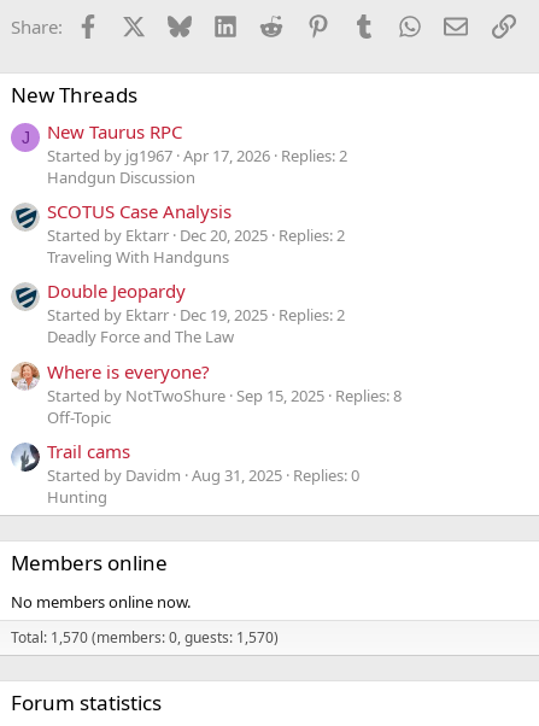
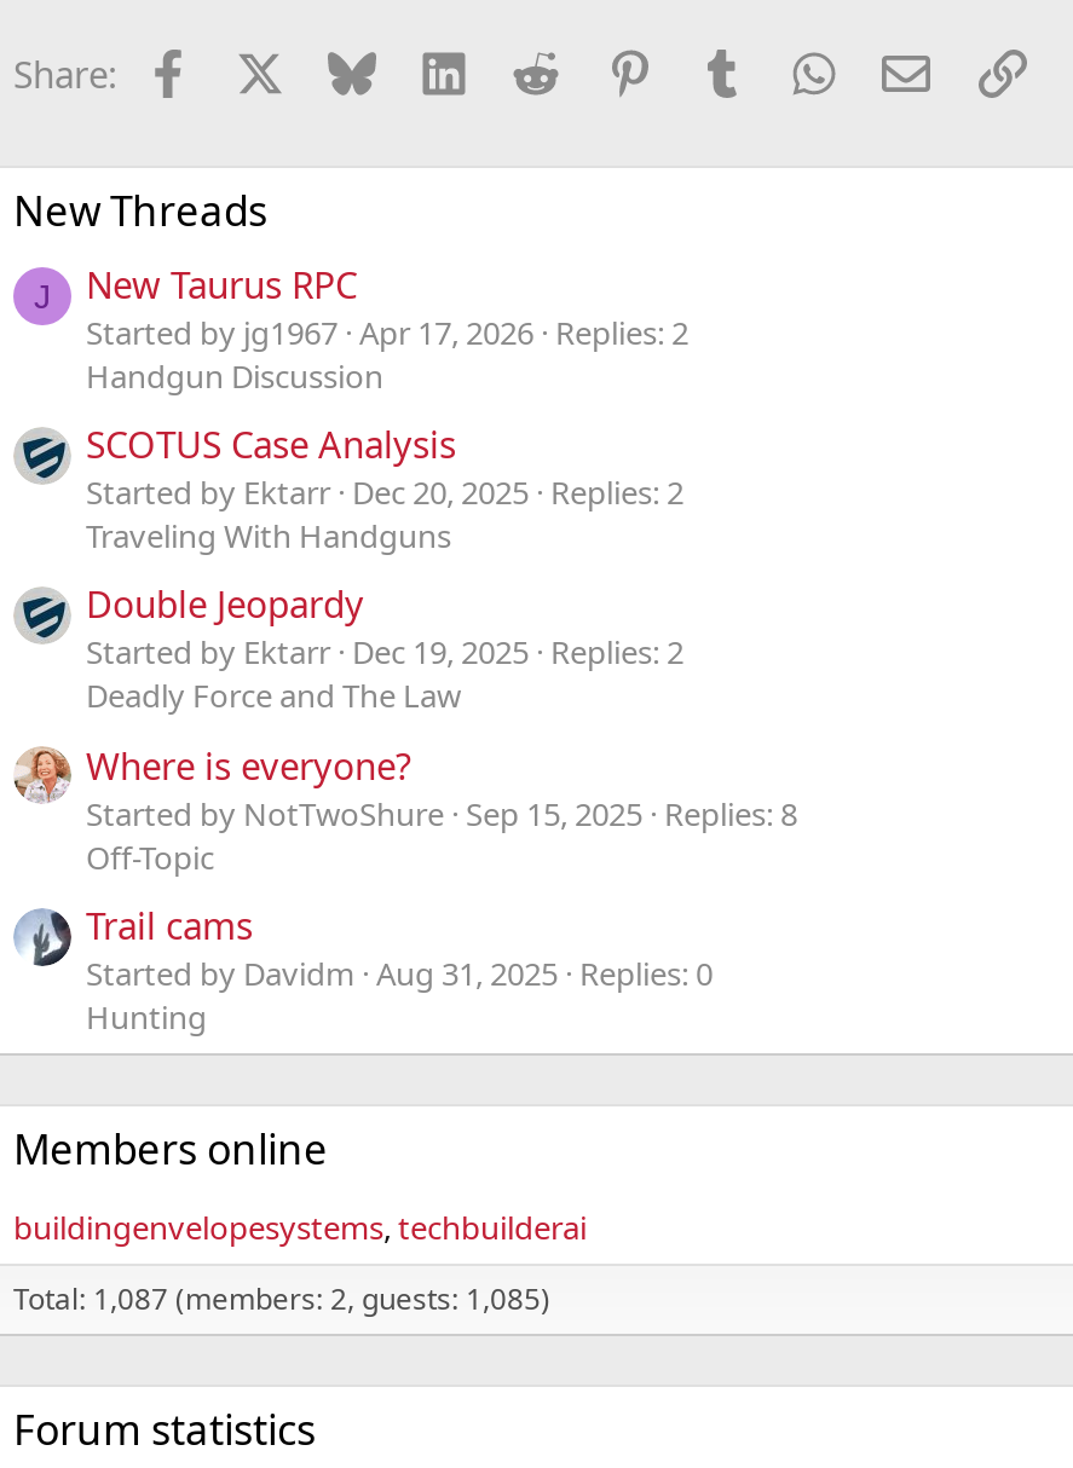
[11,591,191,613] No members online now. -> [13,1206,587,1249] buildingenvelopesystems techbuilderai
[11,627,279,648] Total: 1,570 (members: 0, guests: 1,570) -> [13,1278,550,1320] Total: 1,087 (members: 2, guests: 1,085)

